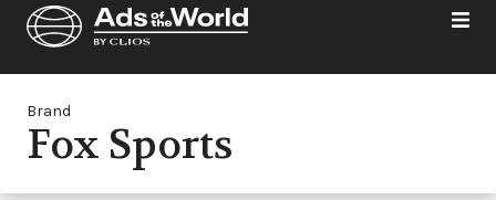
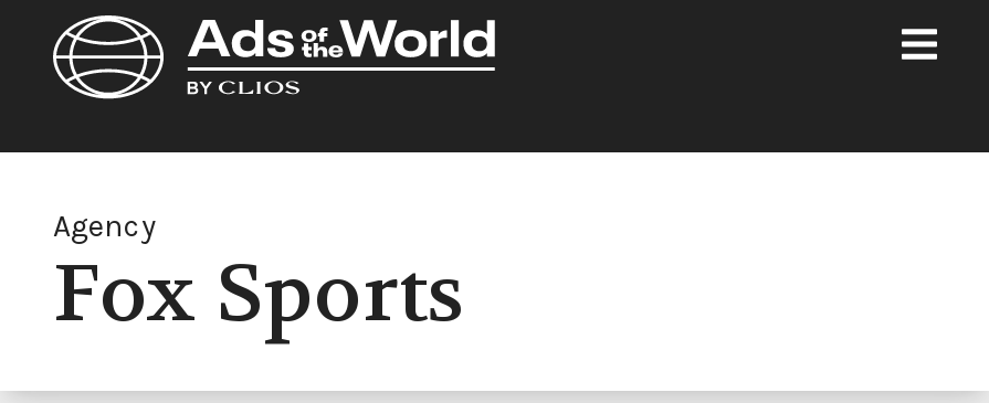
[27,102,71,121] Brand -> [53,208,157,246] Agency

